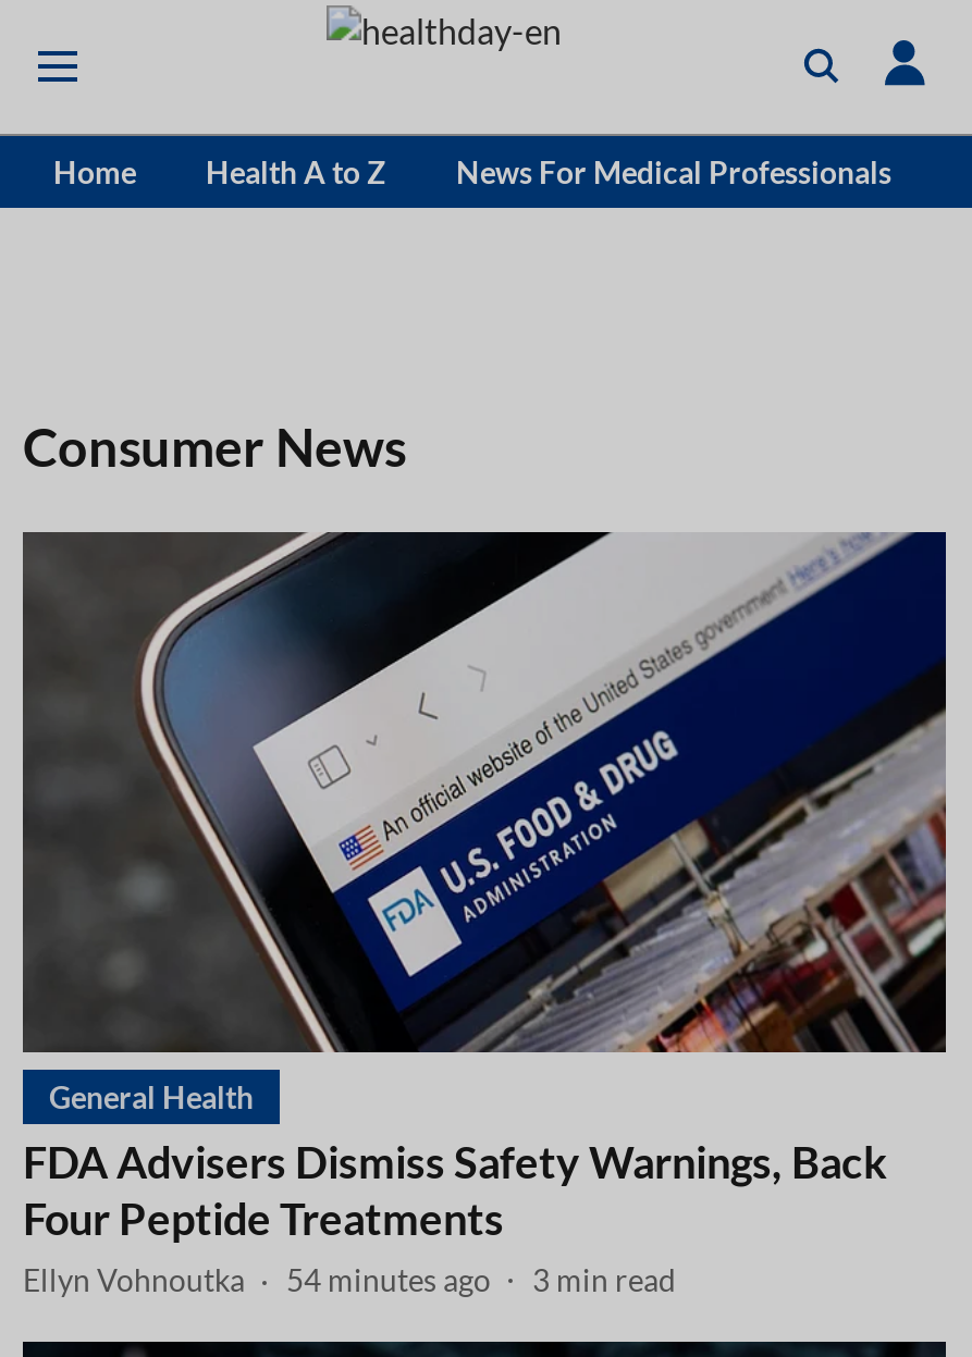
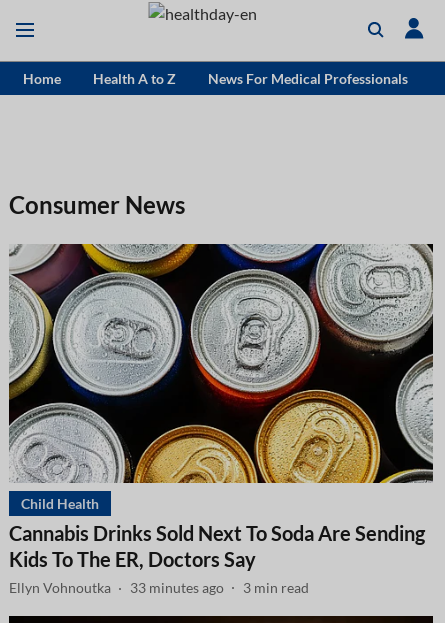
[21,530,948,1243] [image] | General Health | FDA Advisers Dismiss Safety Warnings, Back | Four Peptide Treatments -> [9,243,434,570] [image] | Child Health | Cannabis Drinks Sold Next To Soda Are Sending | Kids To The ER, Doctors Say
[23,1261,676,1298] Ellyn Vohnoutka 54 minutes ago 3 min read -> [9,579,309,596] Ellyn Vohnoutka 33 minutes ago 3 min read

